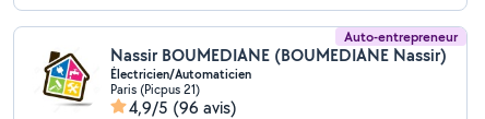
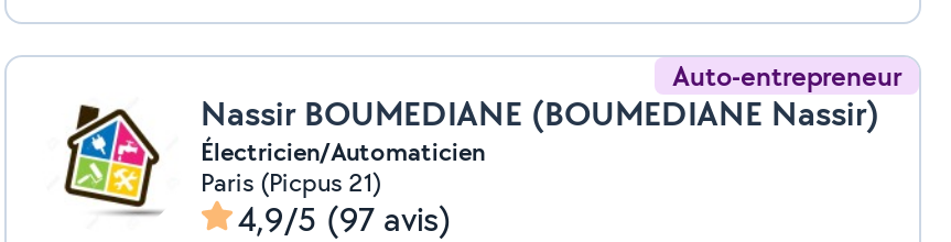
[129,96,237,119] 4,9/5 (96 avis) -> [238,196,452,242] 4,9/5 (97 avis)

